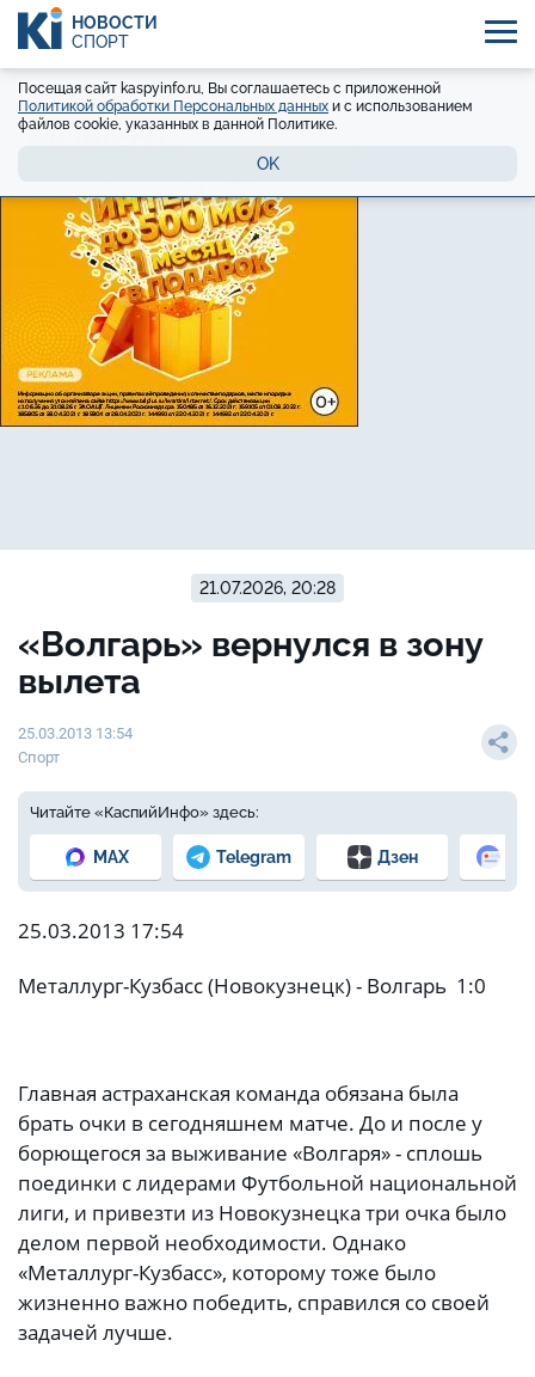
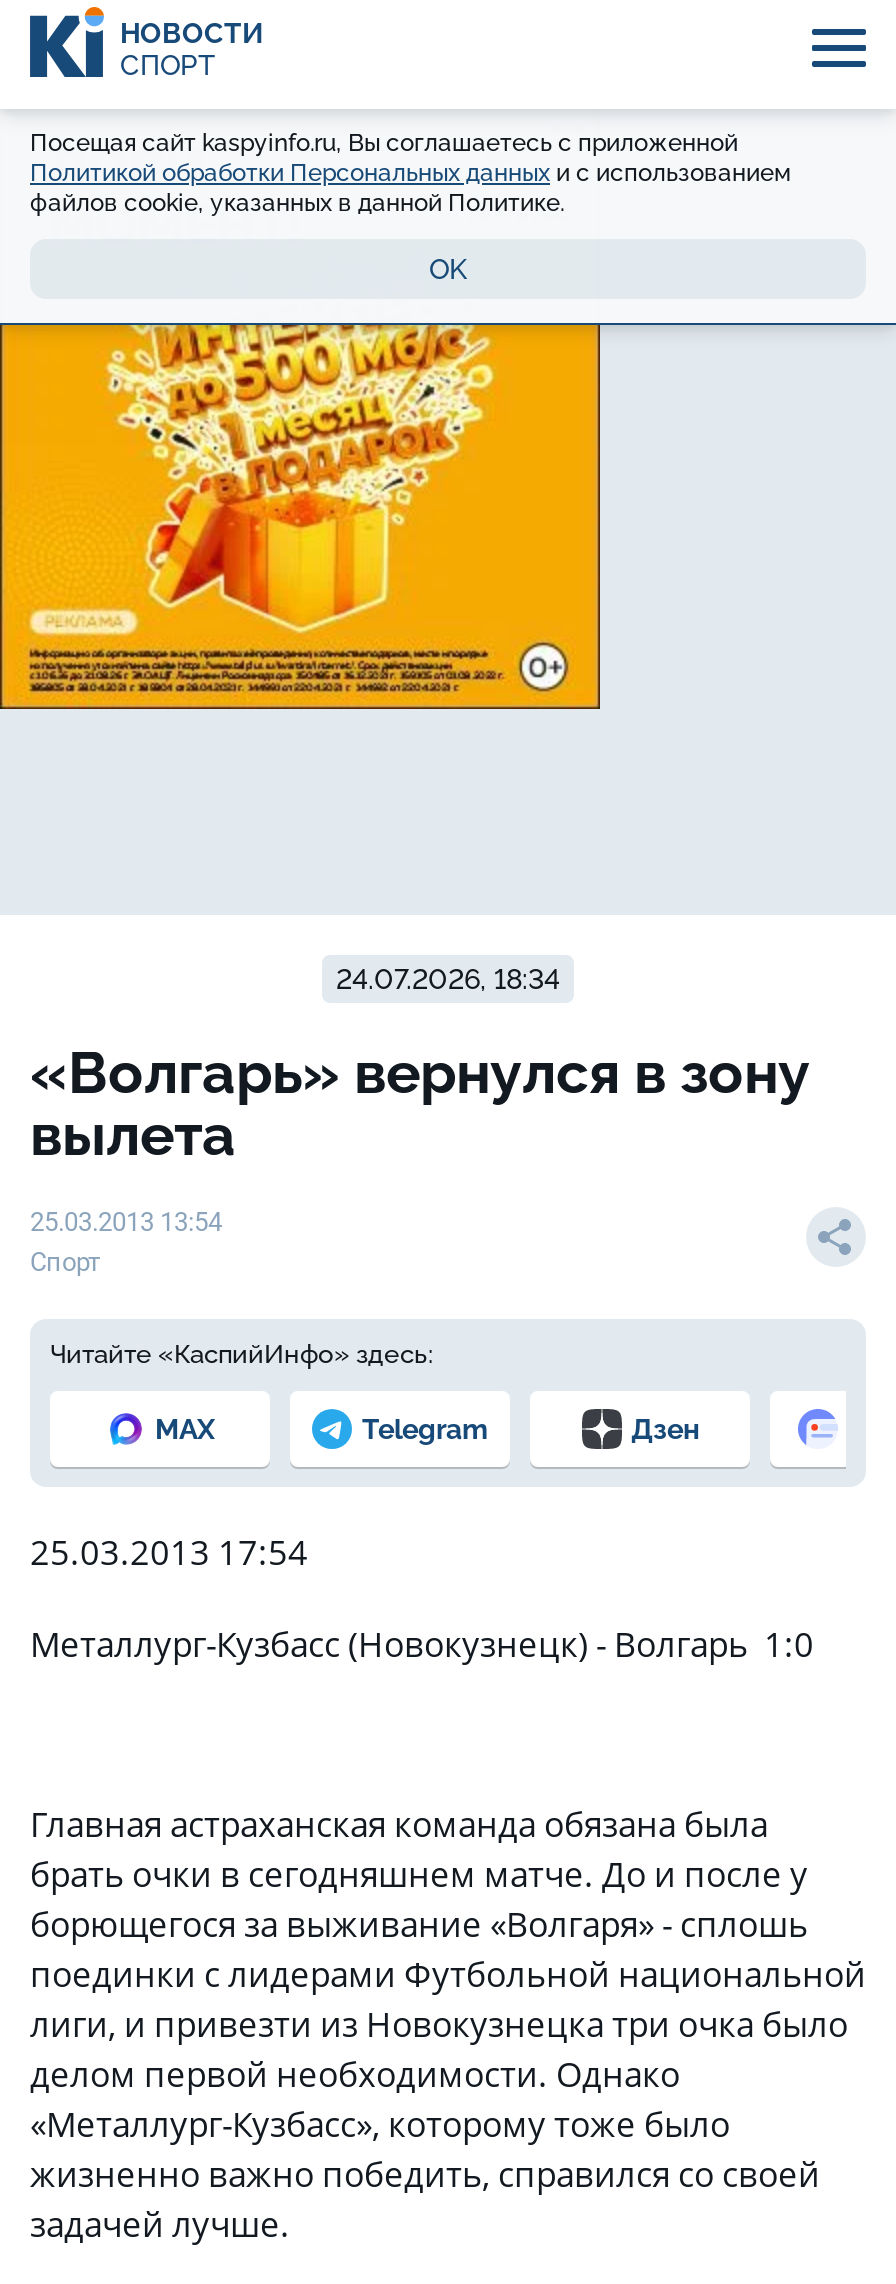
[199,579,336,598] 21.07.2026, 20:28 -> [336,963,560,995] 24.07.2026, 18:34

